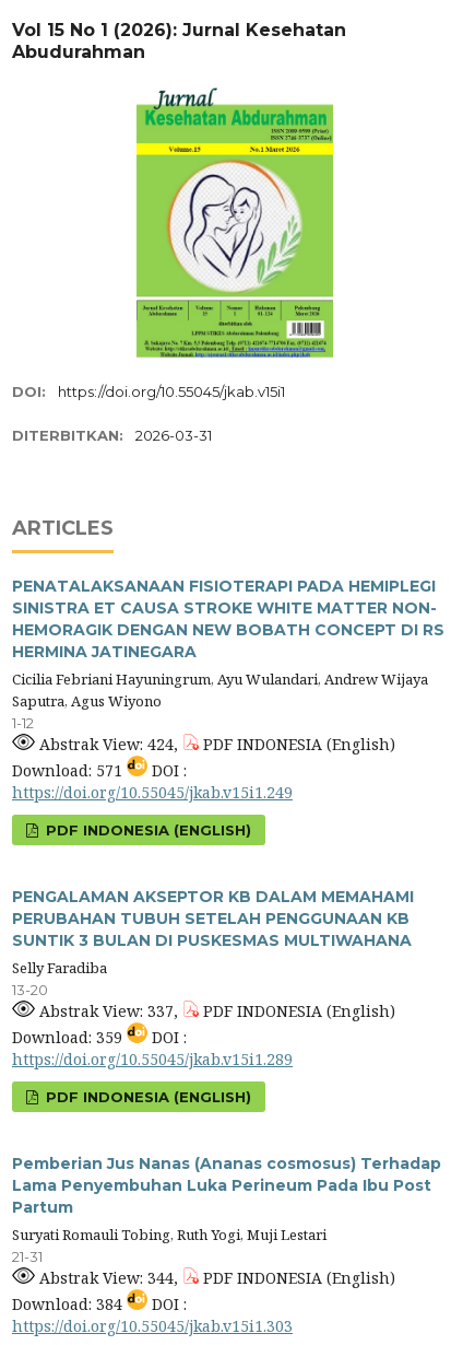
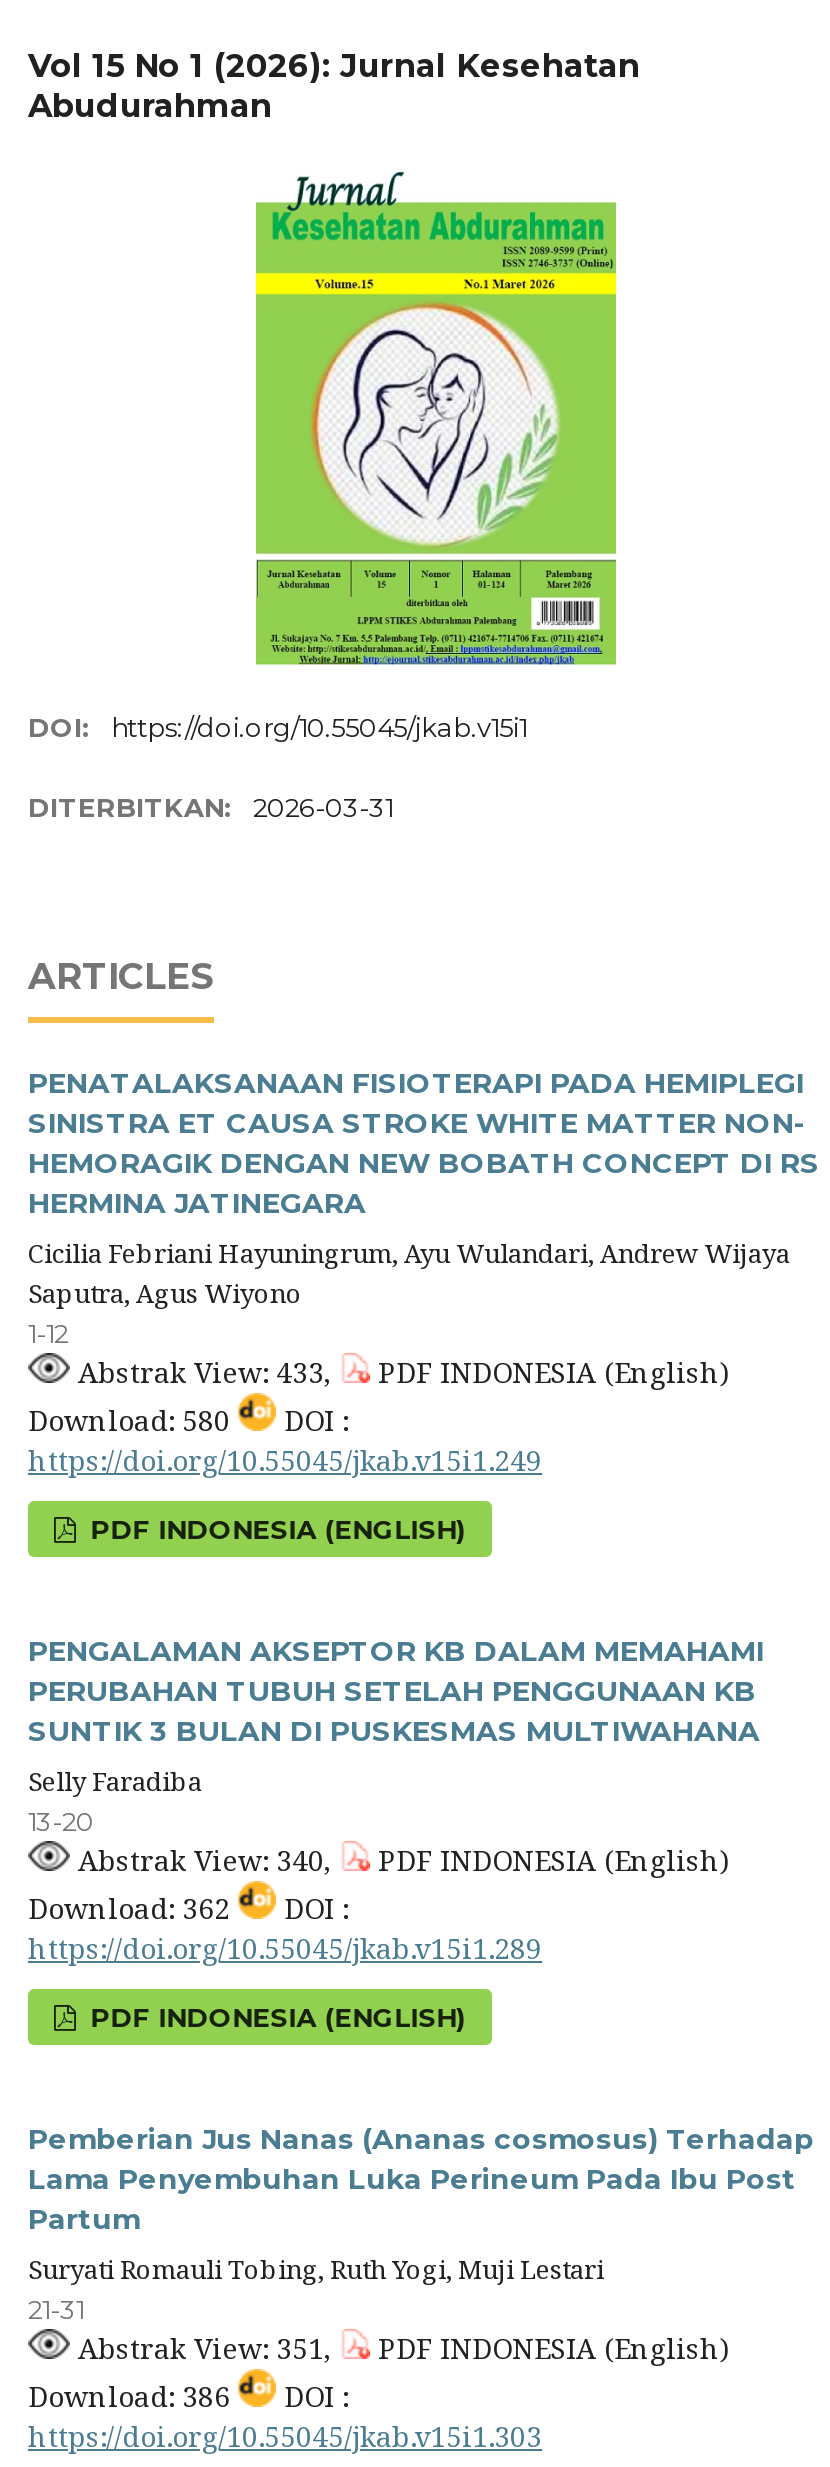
[35,733,395,754] Abstrak View: 424, PDF INDONESIA (English) -> [70,1352,730,1390] Abstrak View: 433, PDF INDONESIA (English)
[12,759,187,780] Download: 571 DOI : -> [28,1400,348,1438] Download: 580 DOI :
[35,1000,395,1021] Abstrak View: 337, PDF INDONESIA (English) -> [70,1840,730,1878] Abstrak View: 340, PDF INDONESIA (English)
[12,1026,187,1047] Download: 359 DOI : -> [28,1888,348,1926] Download: 362 DOI :
[35,1267,395,1288] Abstrak View: 344, PDF INDONESIA (English) -> [70,2328,730,2366] Abstrak View: 351, PDF INDONESIA (English)
[12,1293,187,1314] Download: 384 DOI : -> [28,2376,348,2414] Download: 386 DOI :

